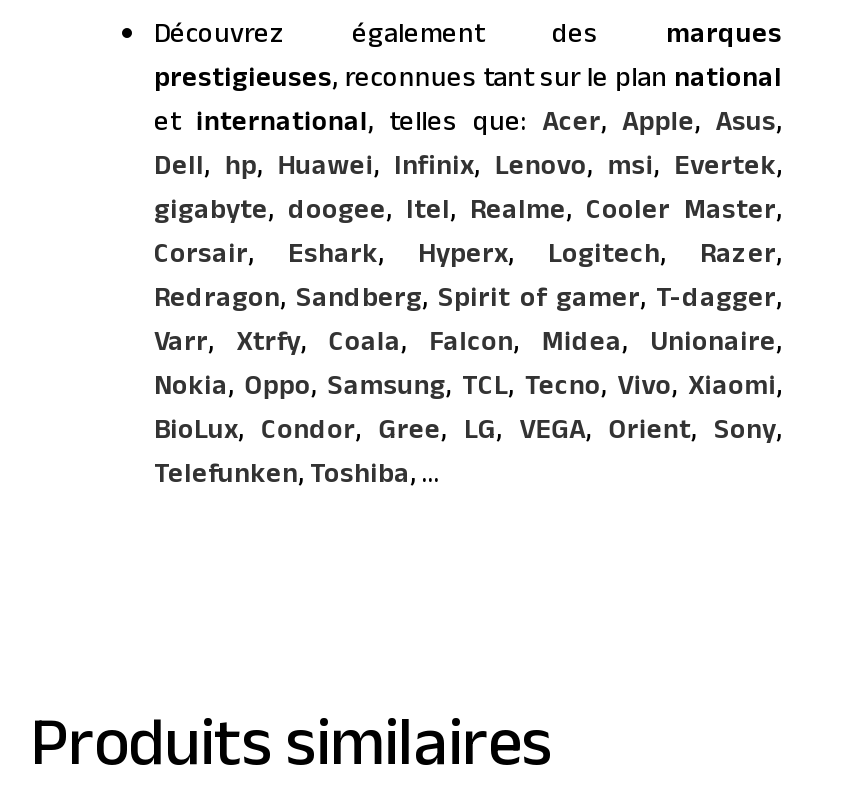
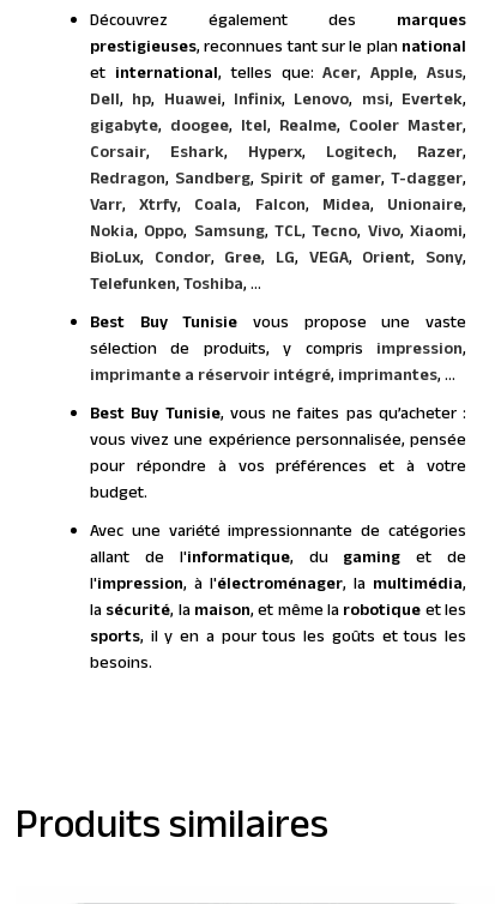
none -> [90,311,466,676] Best Buy Tunisie vous propose une vaste | sélection de produits, y compris impression, | imprimante a réservoir intégré, imprimantes, ... | Best Buy Tunisie, vous ne faites pas qu’acheter : | vous vivez une expérience personnalisée, pensée | pour répondre à vos préférences et à votre | budget. | Avec une variété impressionnante de catégories | allant de l'informatique, du gaming et de | l'impression, à l'électroménager, la multimédia, | la sécurité, la maison, et même la robotique et les | sports, il y en a pour tous les goûts et tous les | besoins.

